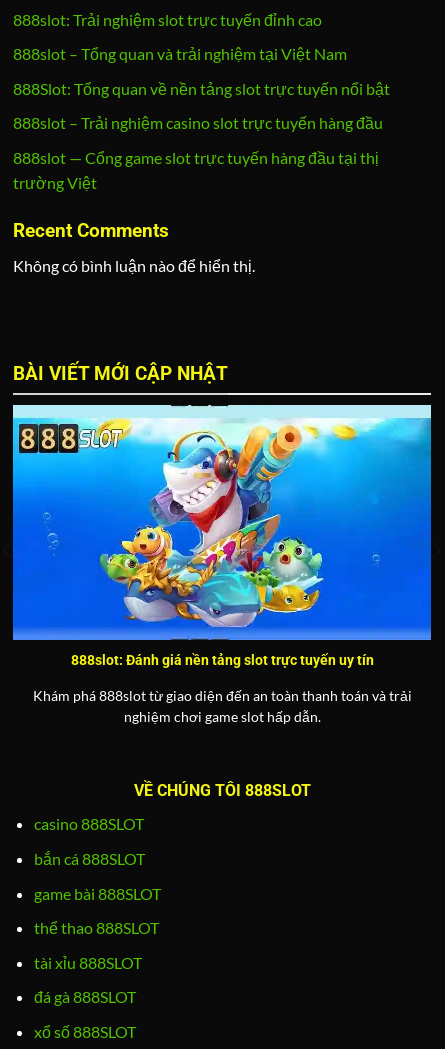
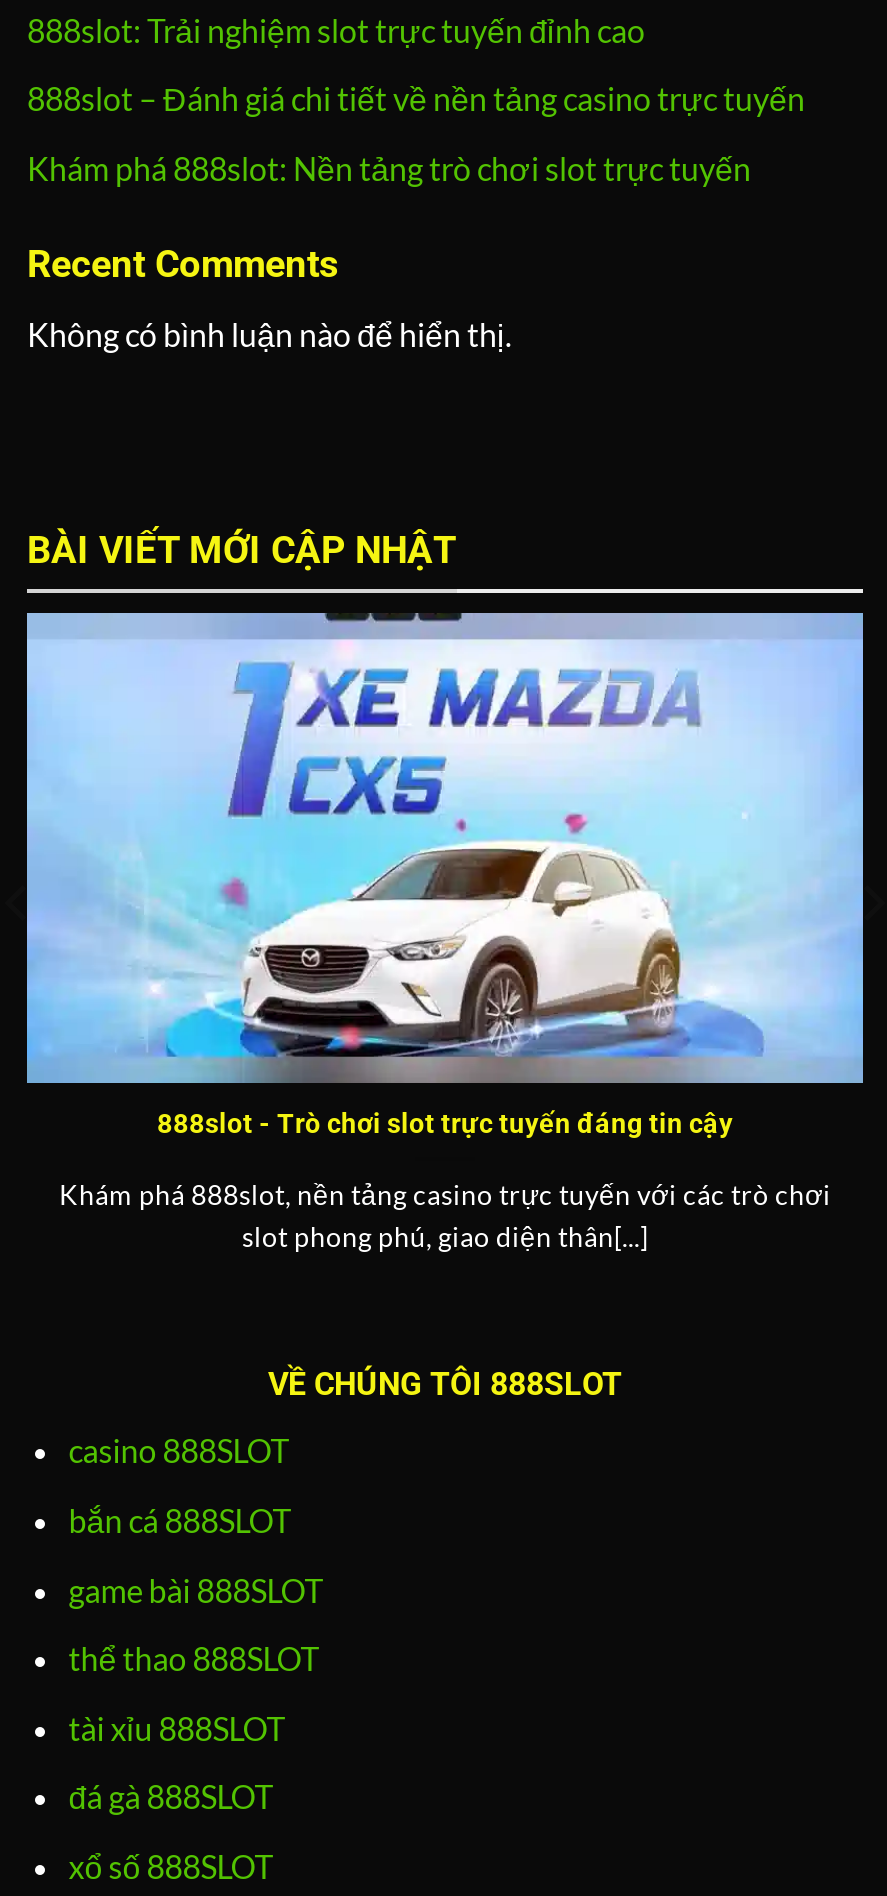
[13,44,390,192] 888slot – Tổng quan và trải nghiệm tại Việt Nam | 888Slot: Tổng quan về nền tảng slot trực tuyến nổi bật | 888slot – Trải nghiệm casino slot trực tuyến hàng đầu | 888slot — Cổng game slot trực tuyến hàng đầu tại thị | trường Việt -> [27,80,805,187] 888slot – Đánh giá chi tiết về nền tảng casino trực tuyến | Khám phá 888slot: Nền tảng trò chơi slot trực tuyến
[12,404,432,668] [image] | 888slot: Đánh giá nền tảng slot trực tuyến uy tín -> [25,613,865,1139] [image] | 888slot - Trò chơi slot trực tuyến đáng tin cậy
[32,688,411,725] Khám phá 888slot từ giao diện đến an toàn thanh toán và trải | nghiệm chơi game slot hấp dẫn. -> [59,1179,831,1253] Khám phá 888slot, nền tảng casino trực tuyến với các trò chơi | slot phong phú, giao diện thân[...]

